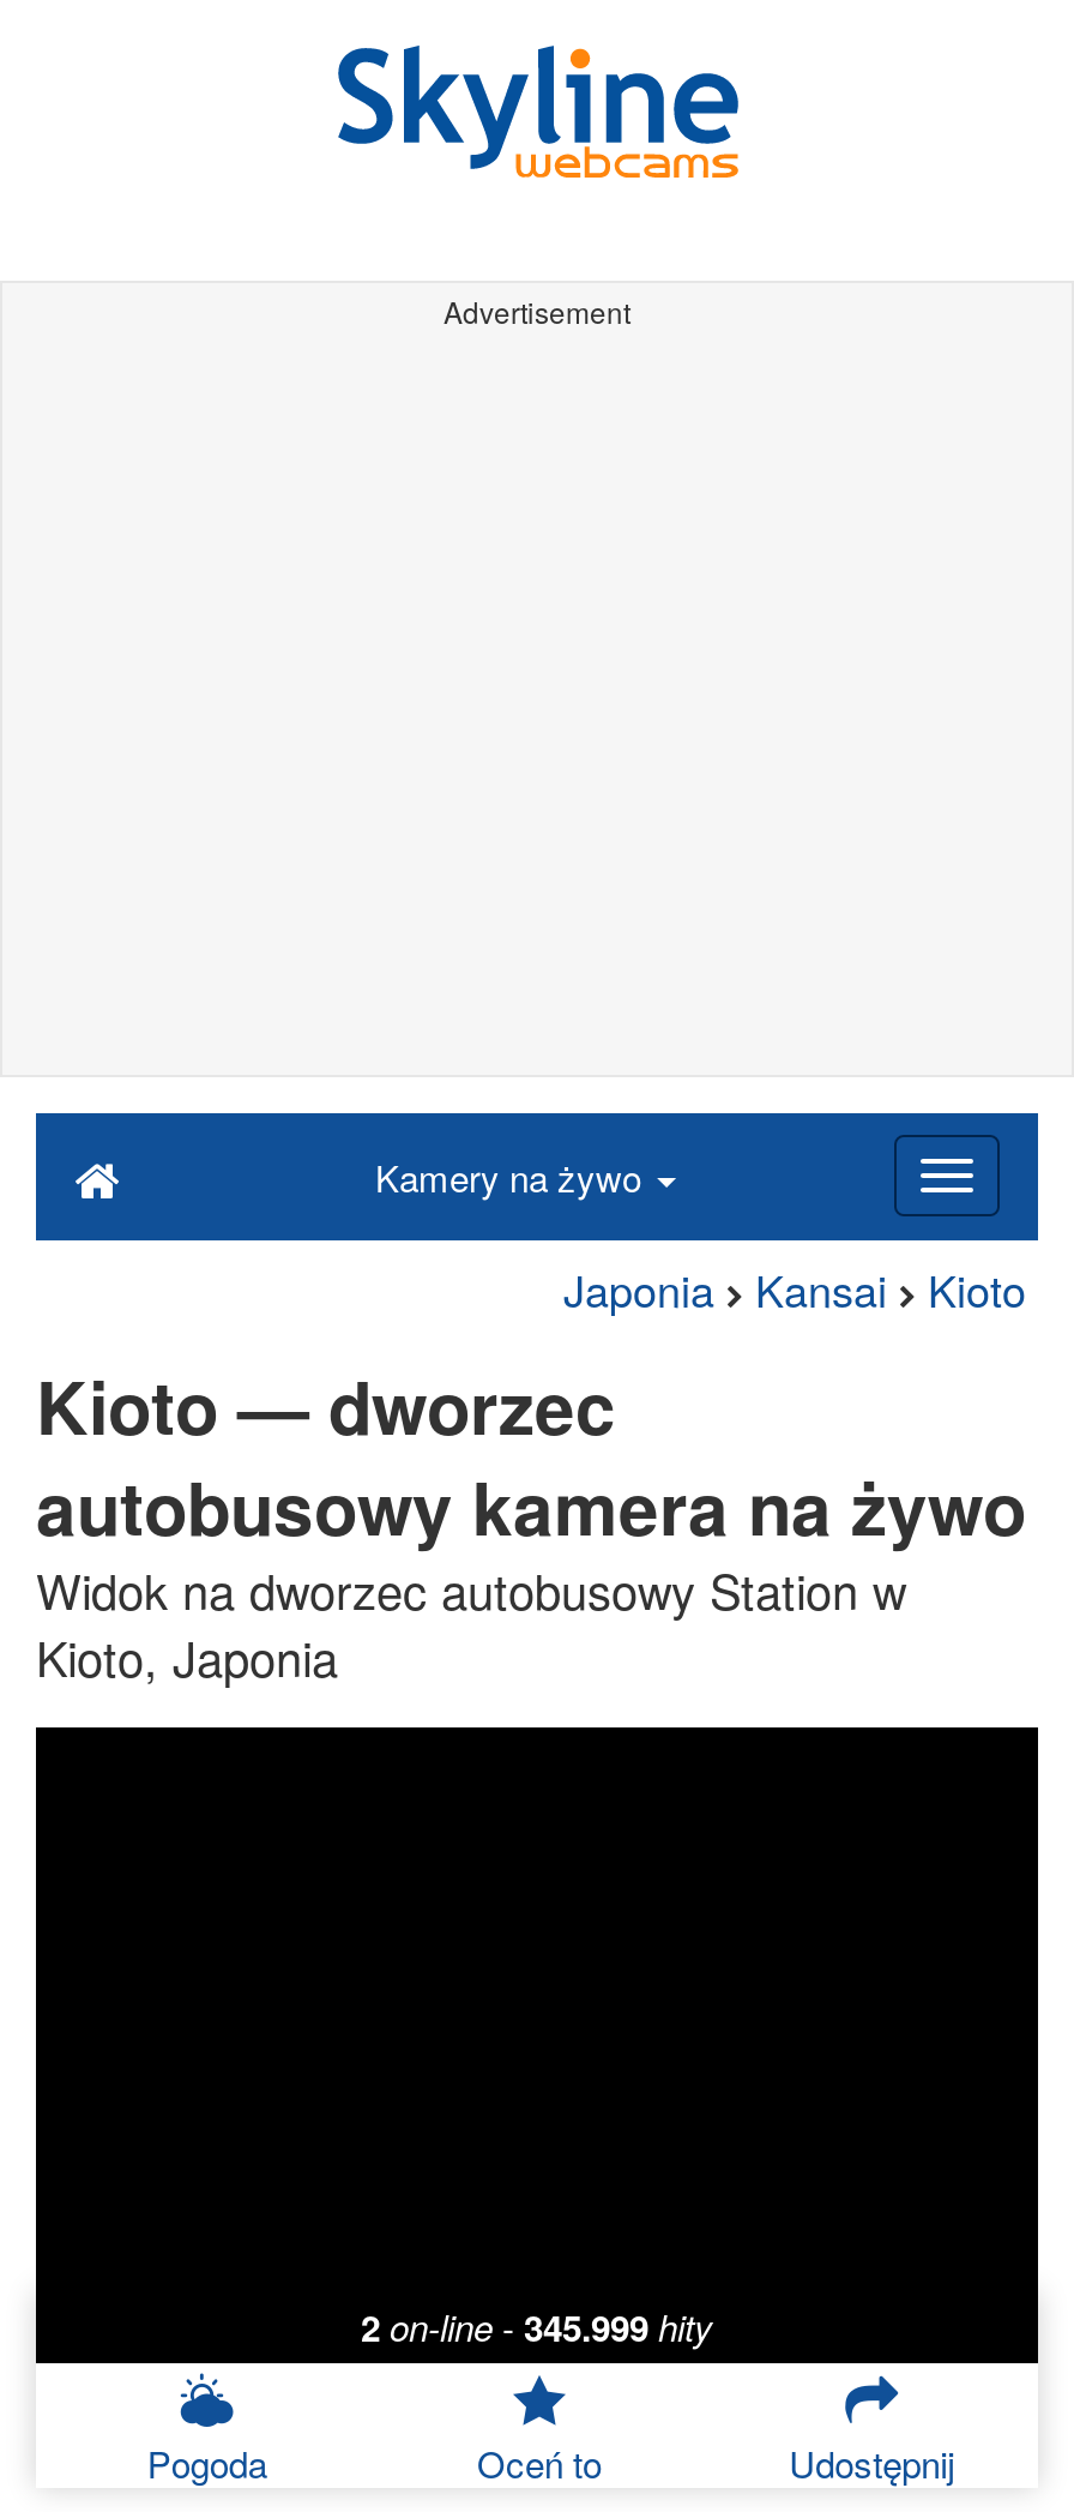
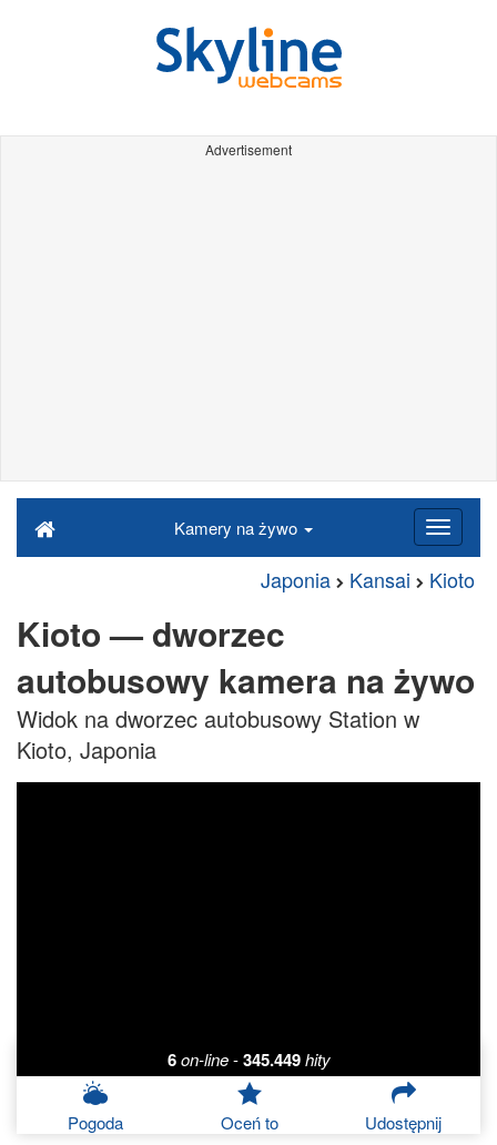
[361,2301,713,2354] 2 on-line - 345.999 hity -> [167,1047,330,1072] 6 on-line - 345.449 hity

